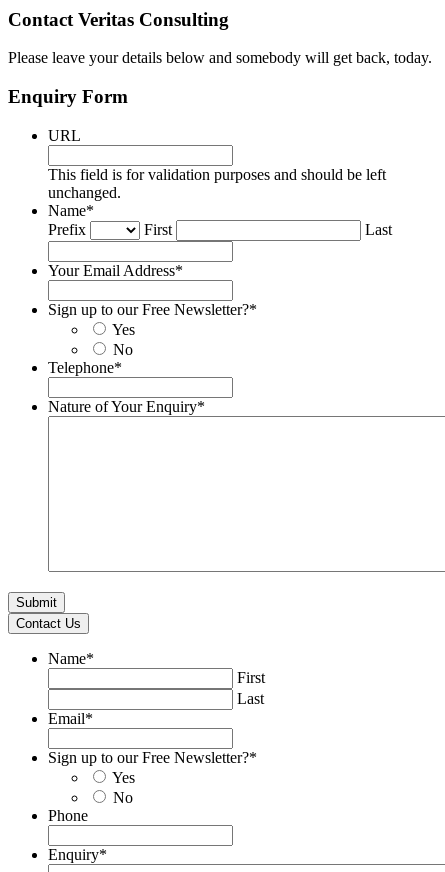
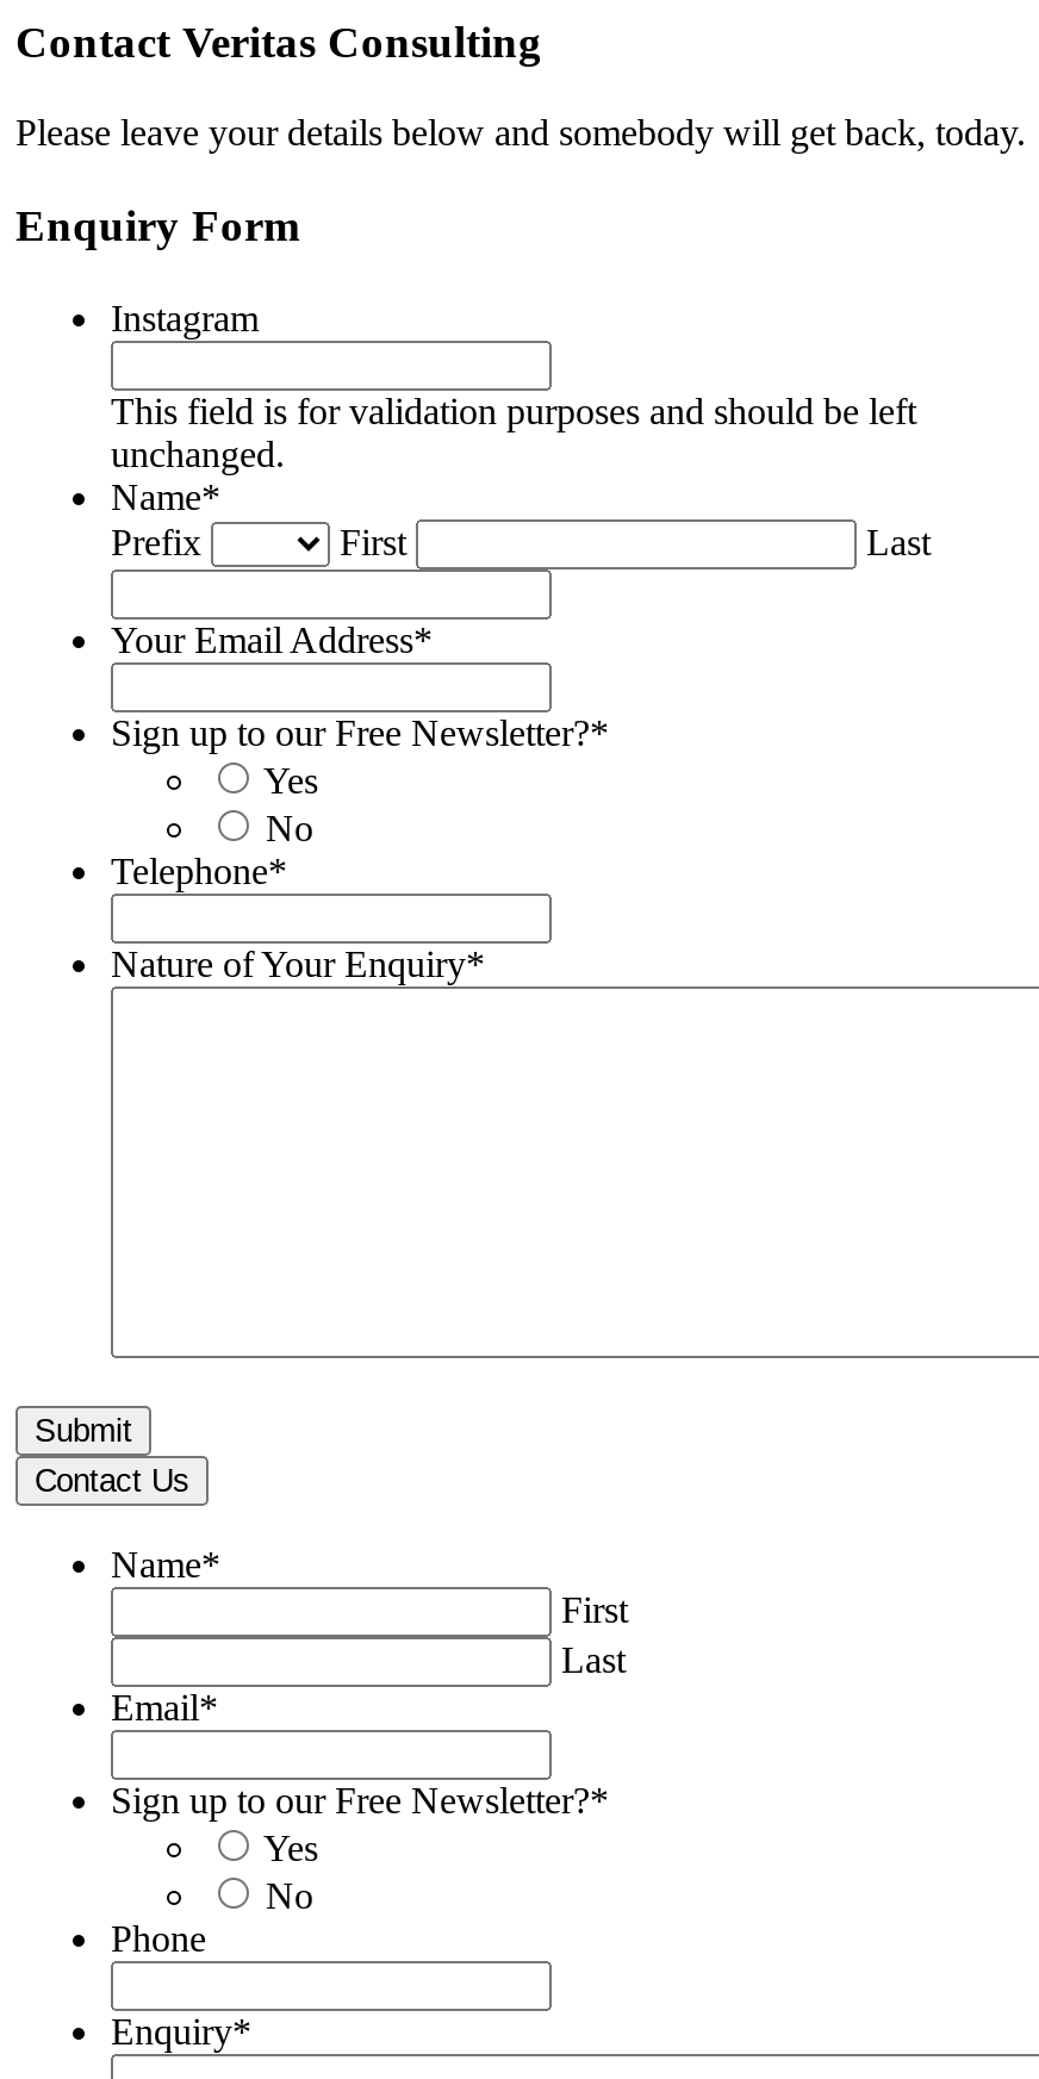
[48,127,81,144] URL -> [111,298,259,338] Instagram

